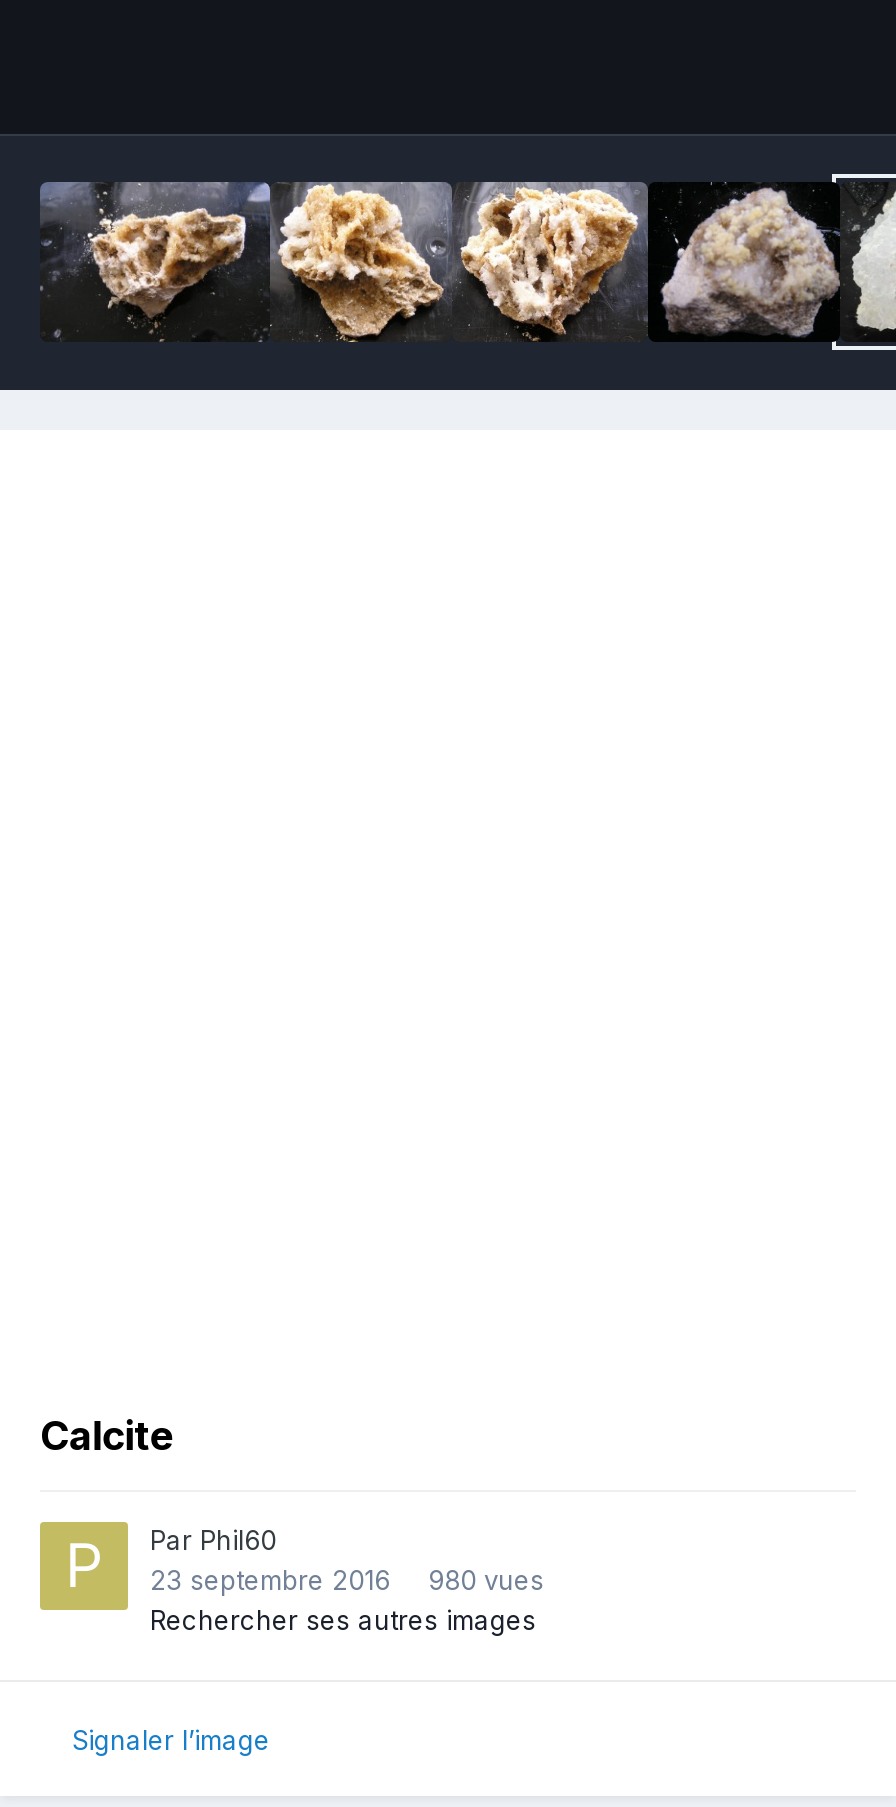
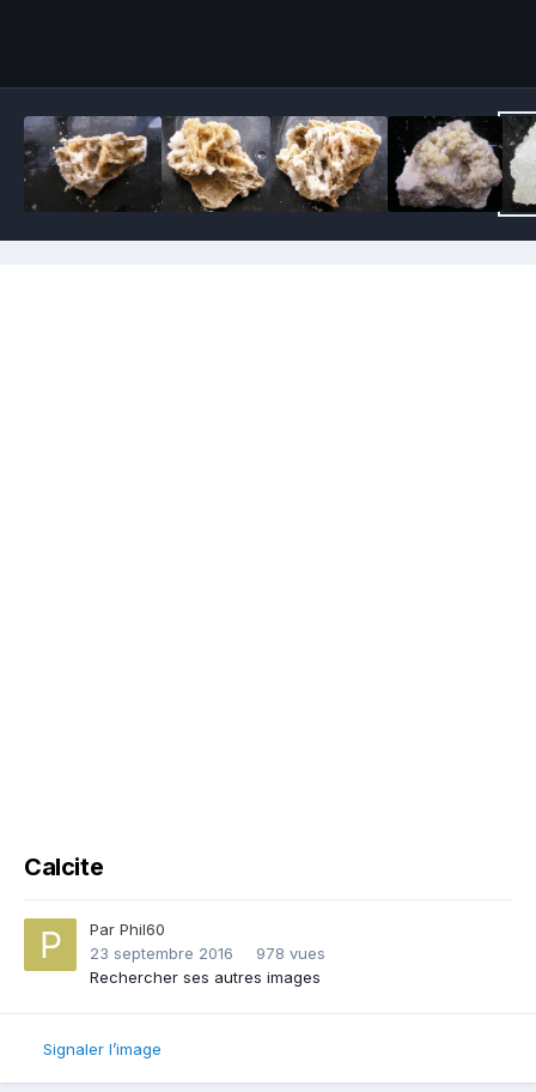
[150,1564,544,1596] 23 septembre 2016 980 vues -> [90,944,325,963] 23 septembre 2016 978 vues

